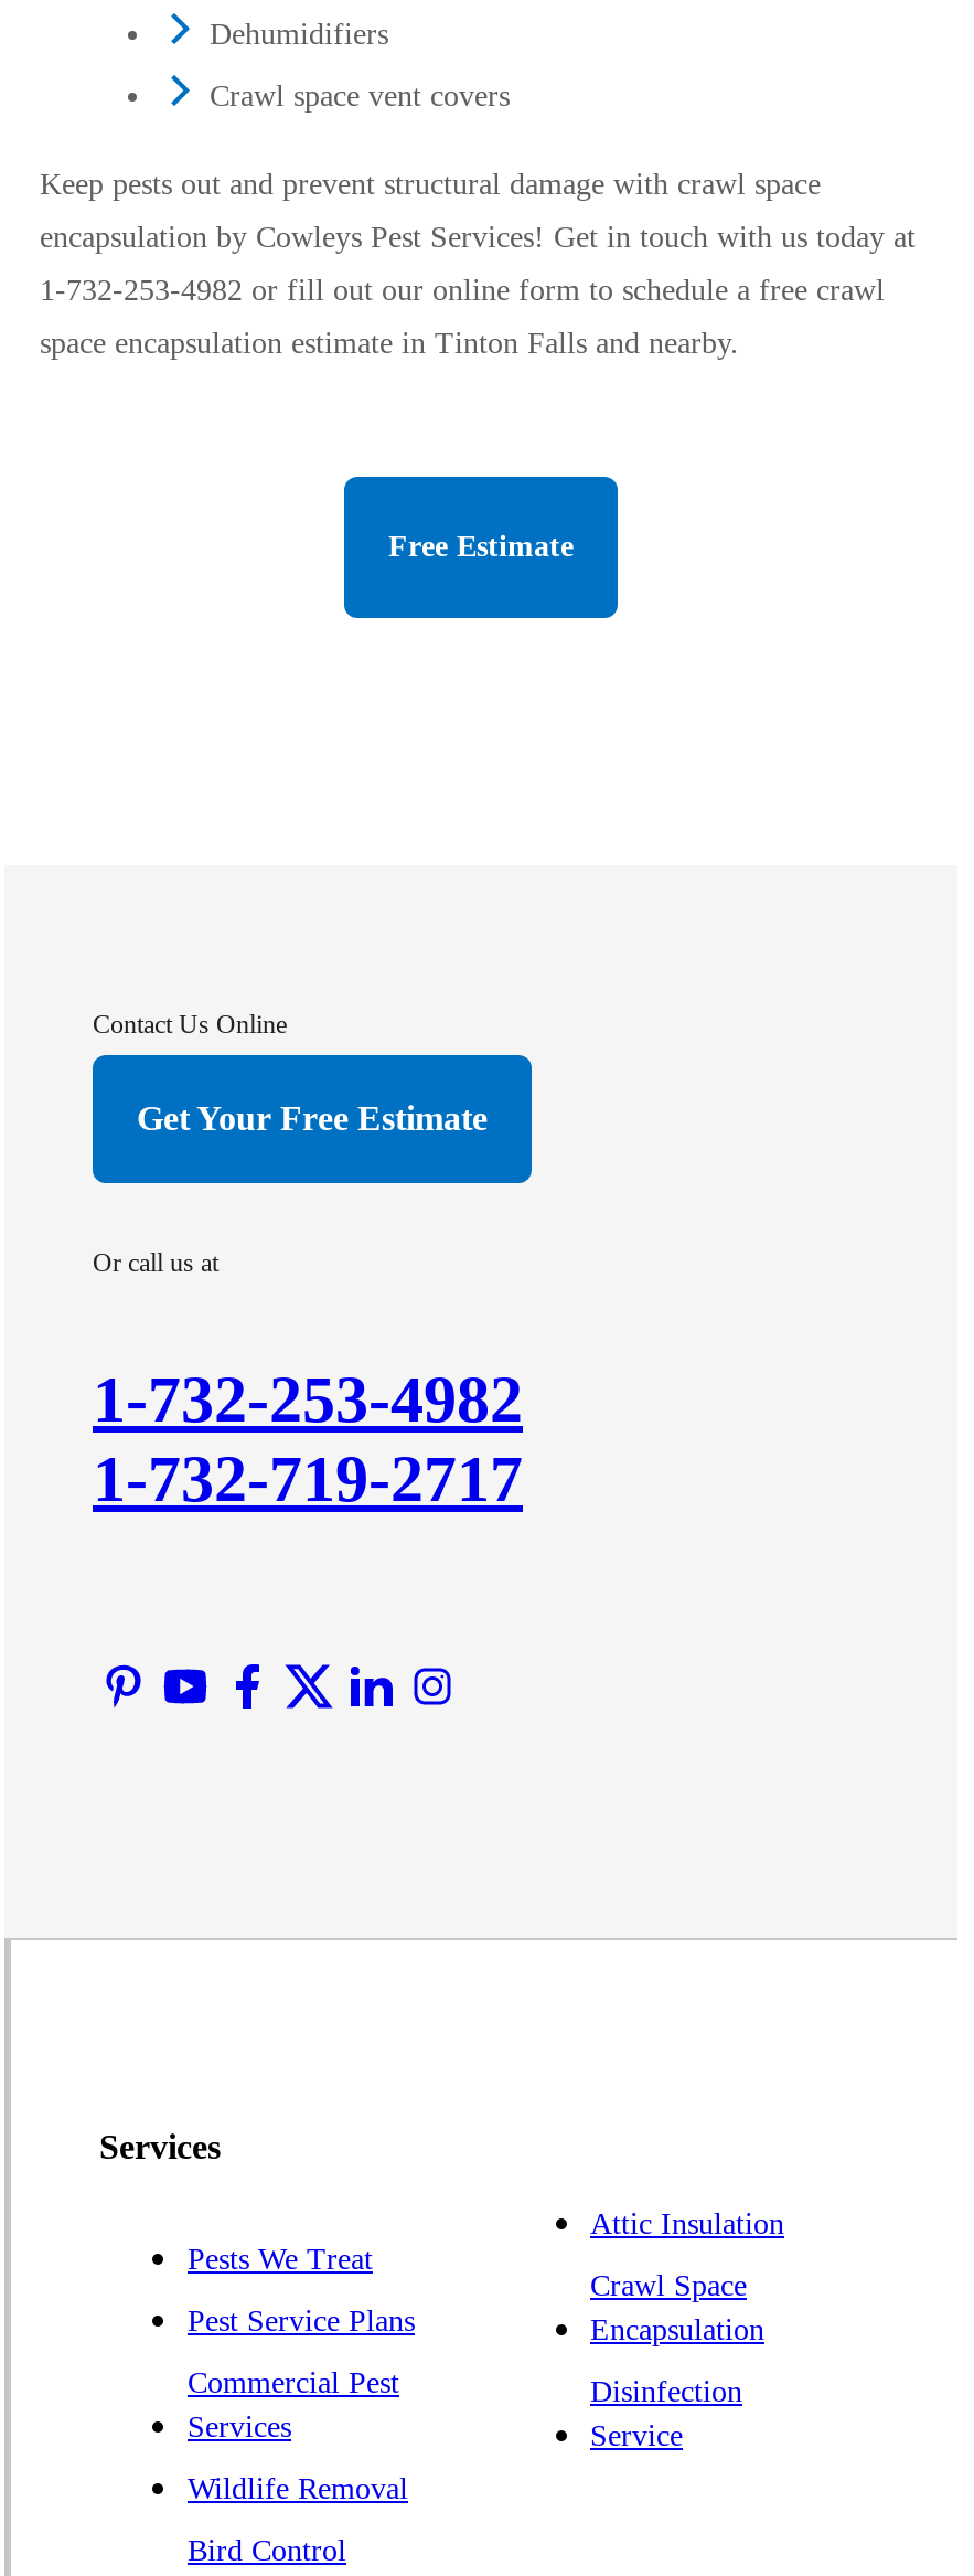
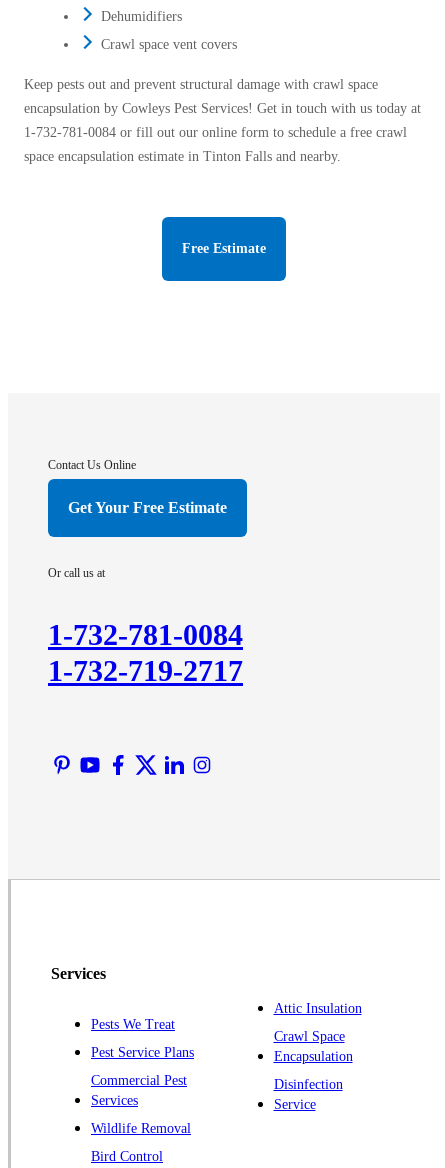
[40,273,885,306] 1-732-253-4982 or fill out our online form to schedule a free crawl -> [24,125,407,140] 1-732-781-0084 or fill out our online form to schedule a free crawl
[93,1361,523,1434] 1-732-253-4982 -> [48,618,243,651] 1-732-781-0084

